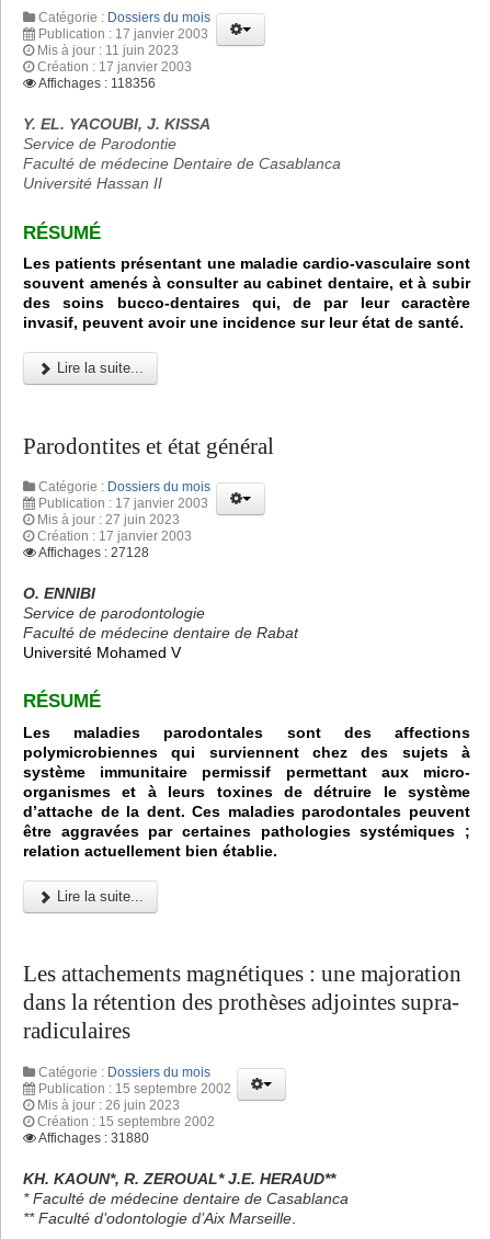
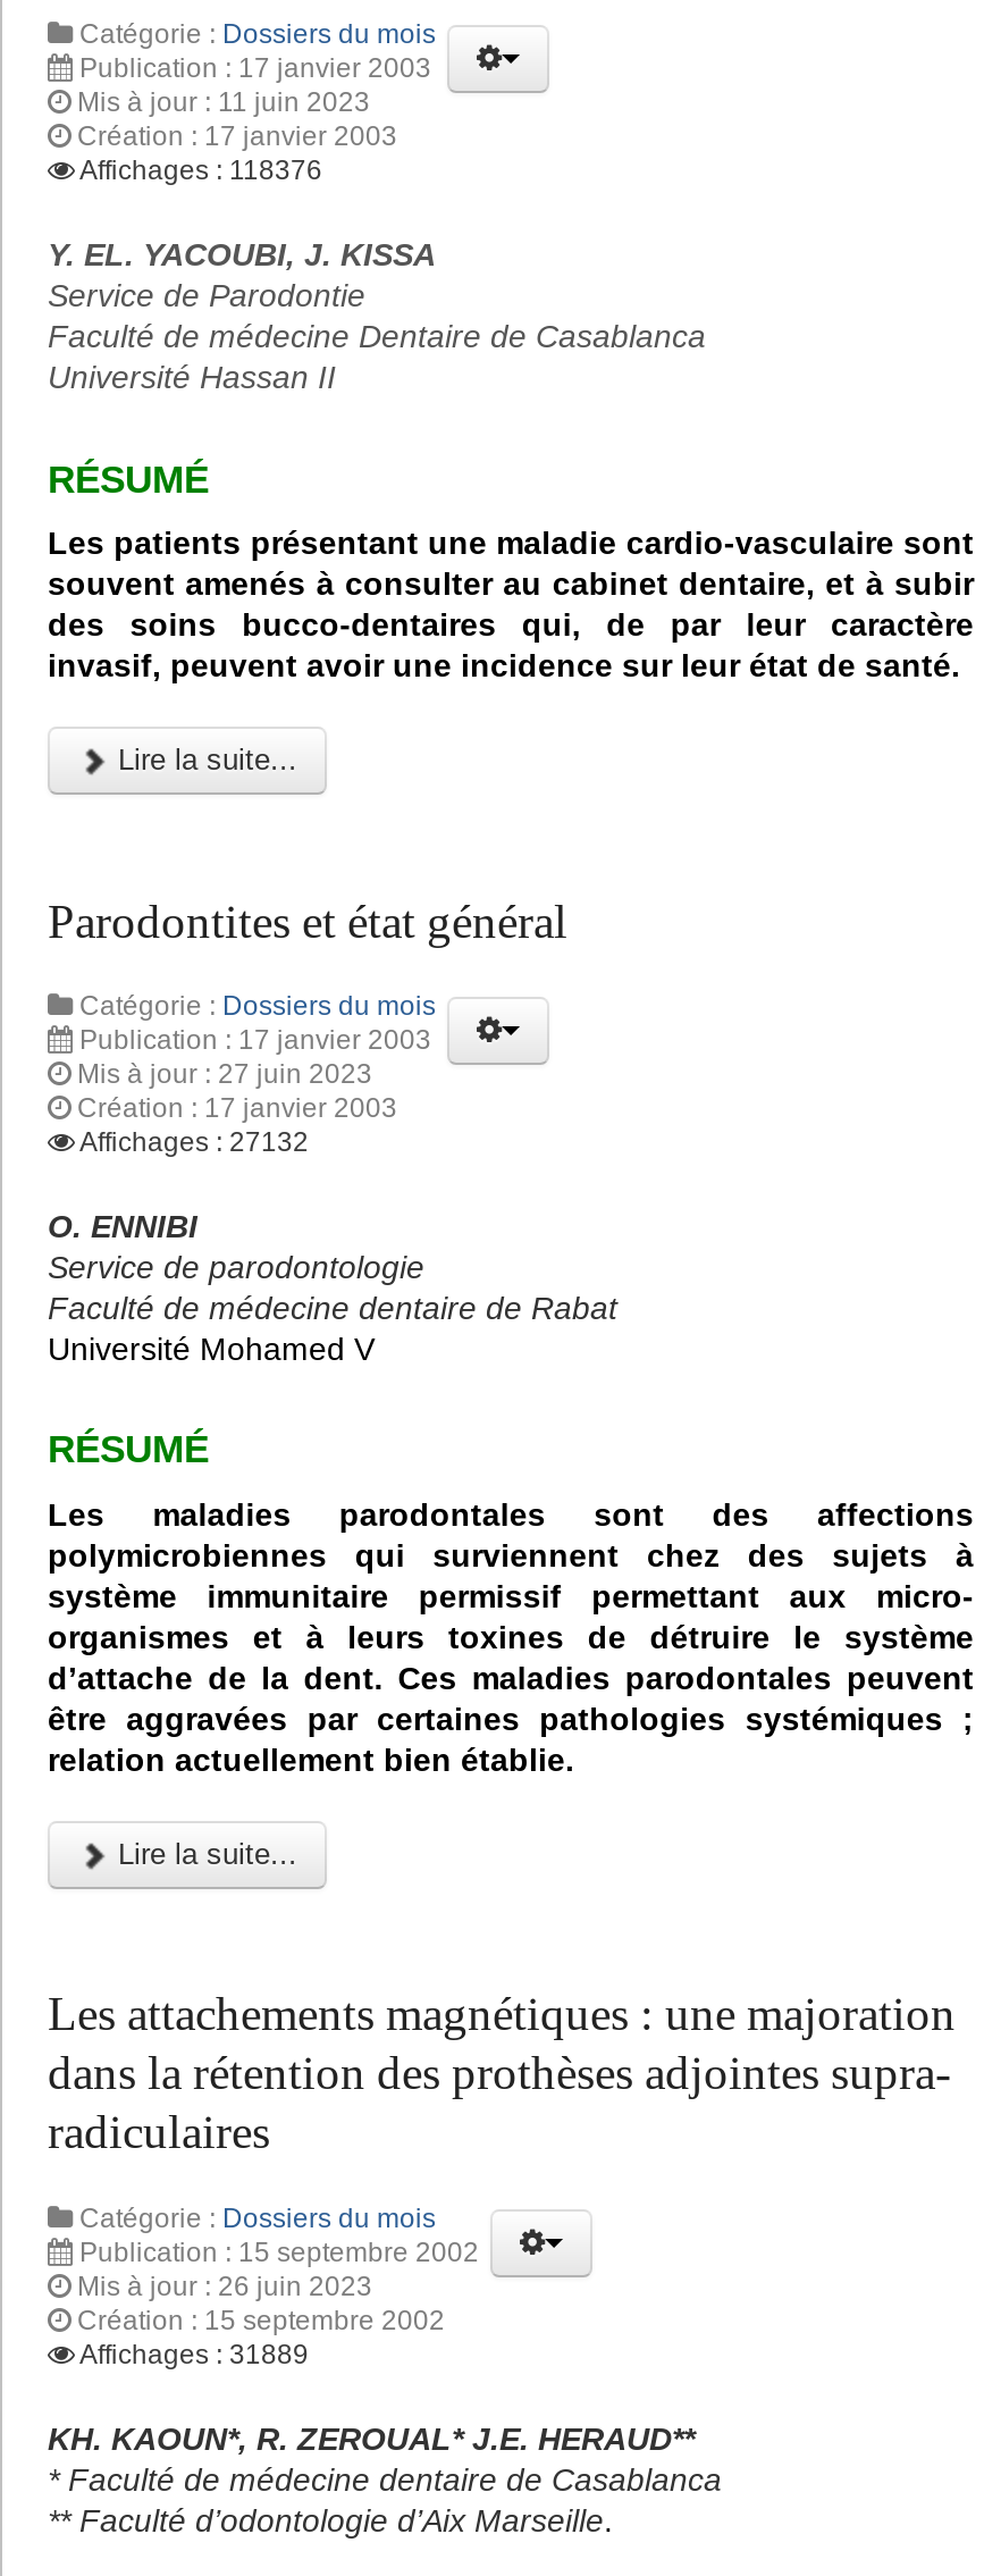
[38,76,156,91] Affichages : 118356 -> [79,155,322,187] Affichages : 118376
[38,545,149,560] Affichages : 27128 -> [79,1126,309,1158] Affichages : 27132
[38,1130,149,1146] Affichages : 31880 -> [79,2338,309,2370] Affichages : 31889

